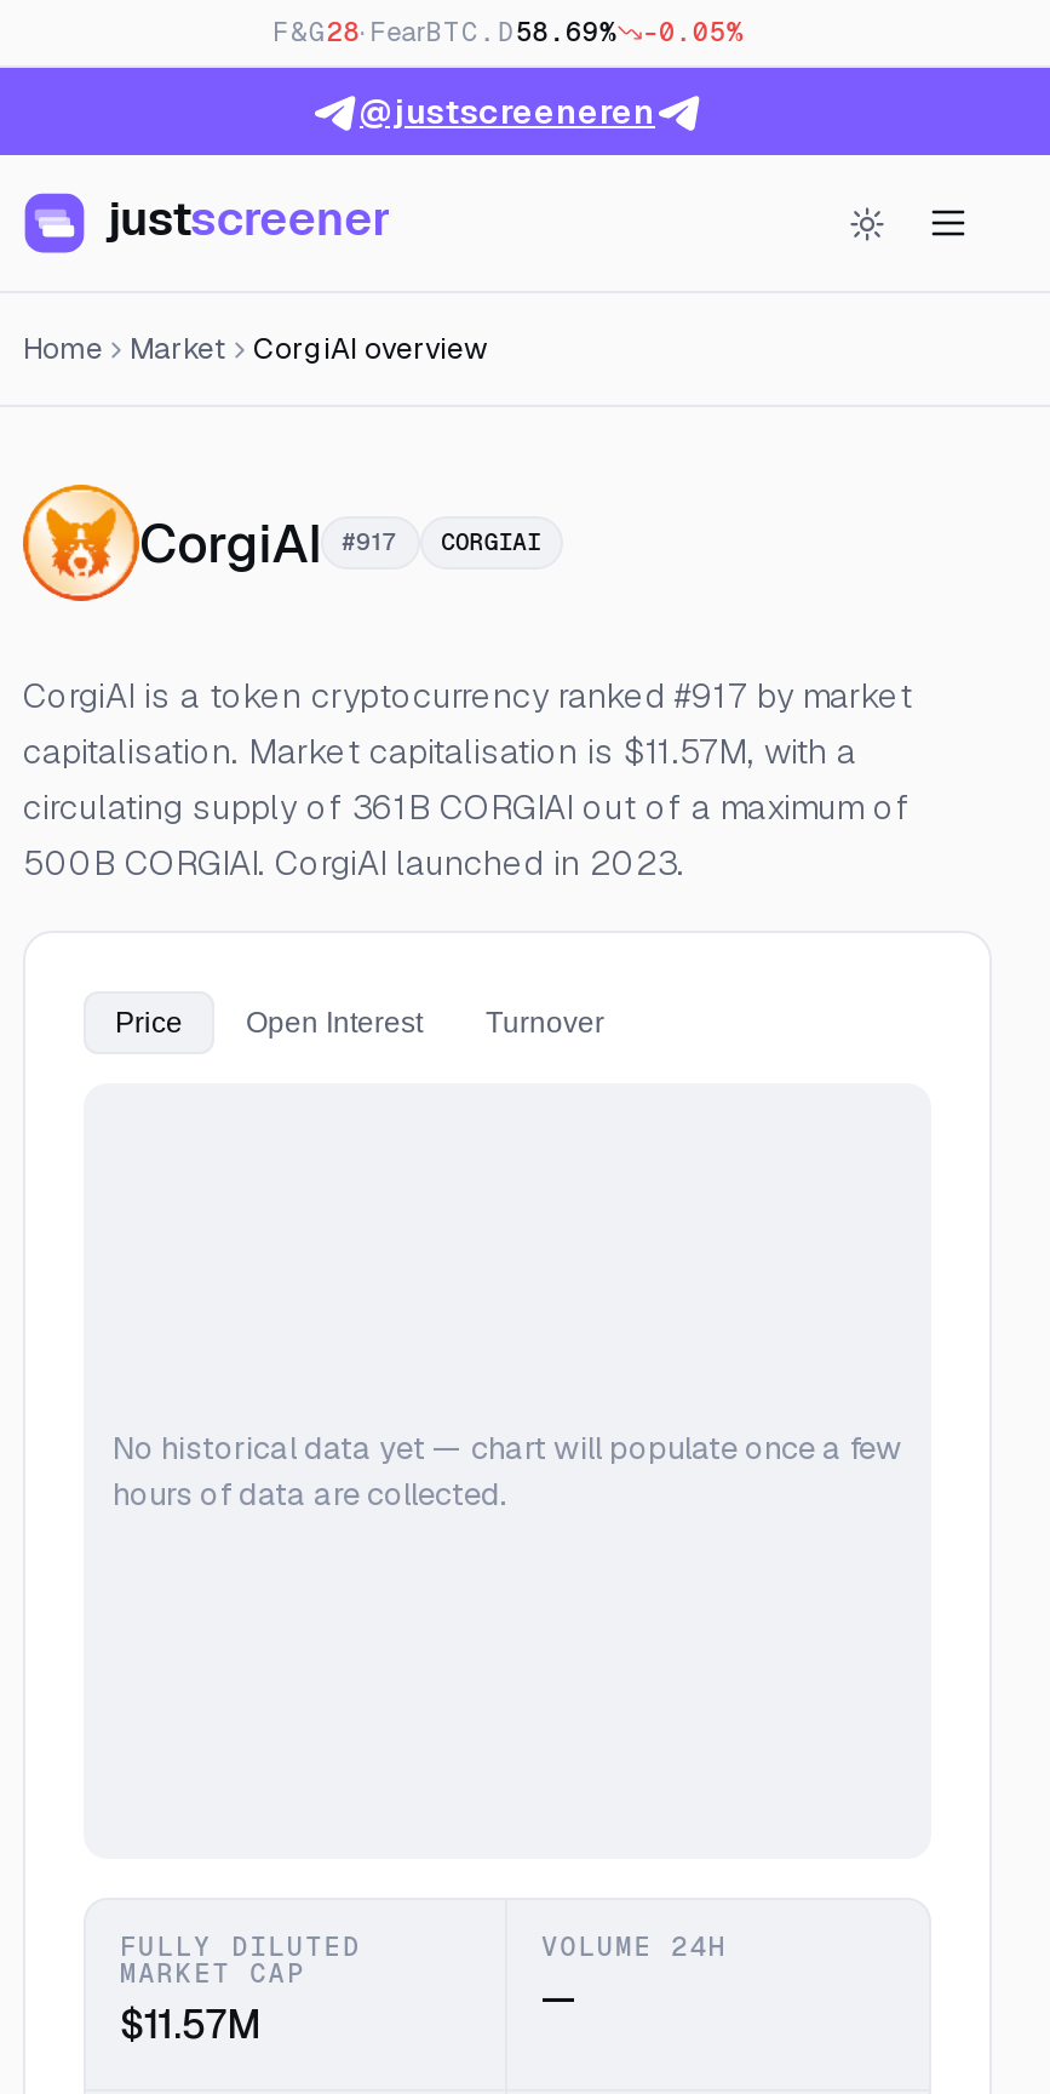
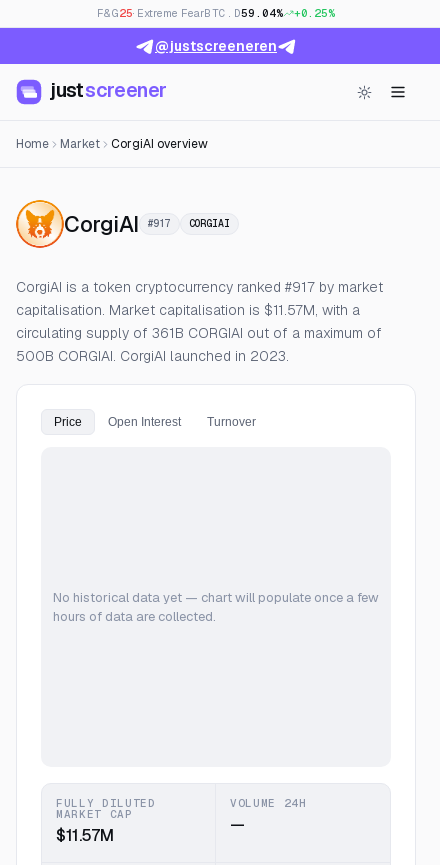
[272,15,742,48] F&G 28 · FearBTC.D 58.69% | -0.05% -> [97,6,335,20] F&G 25 · Extreme FearBTC.D 59.04% | +0.25%

